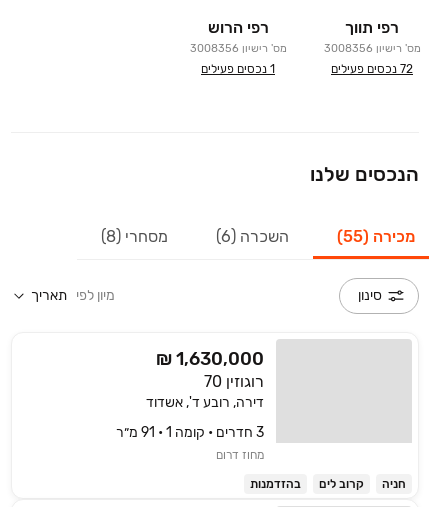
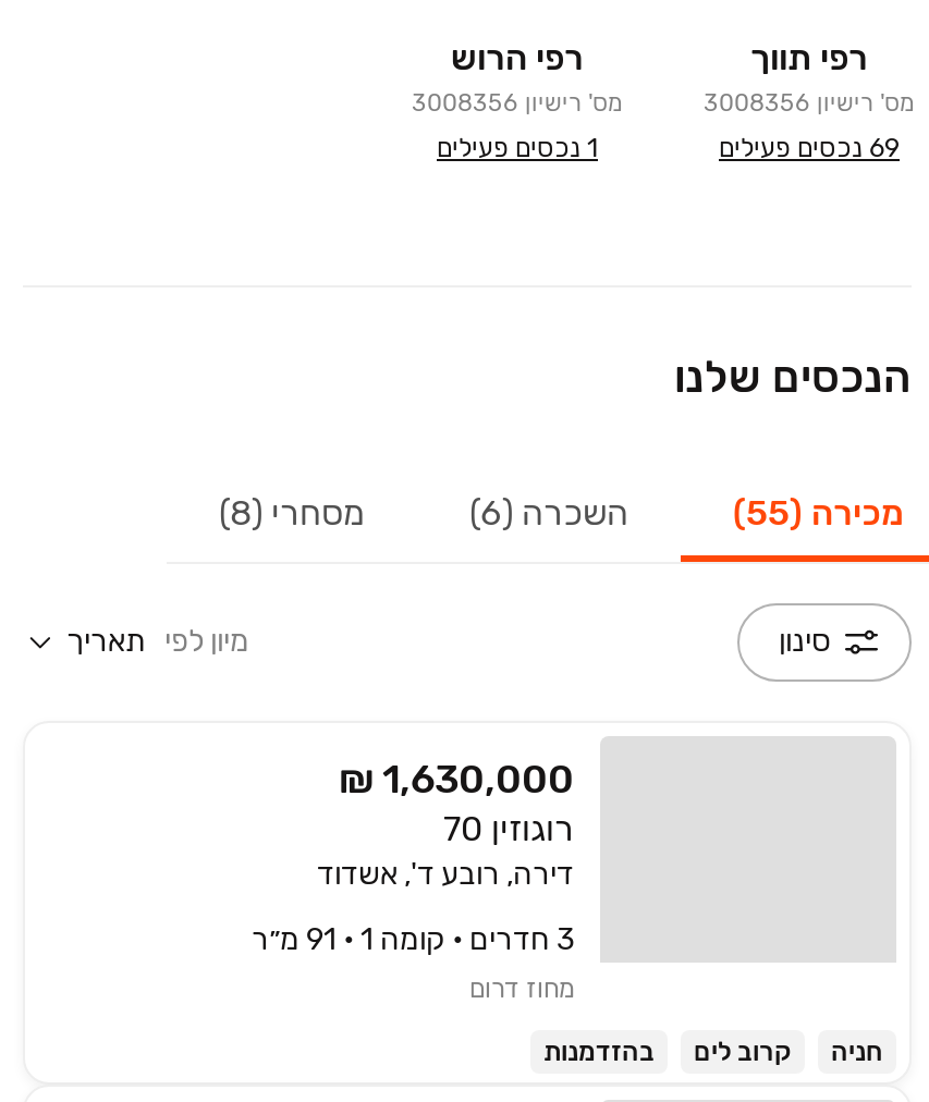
[331,62,413,76] 72 נכסים פעילים -> [719,133,900,163] 69 נכסים פעילים

